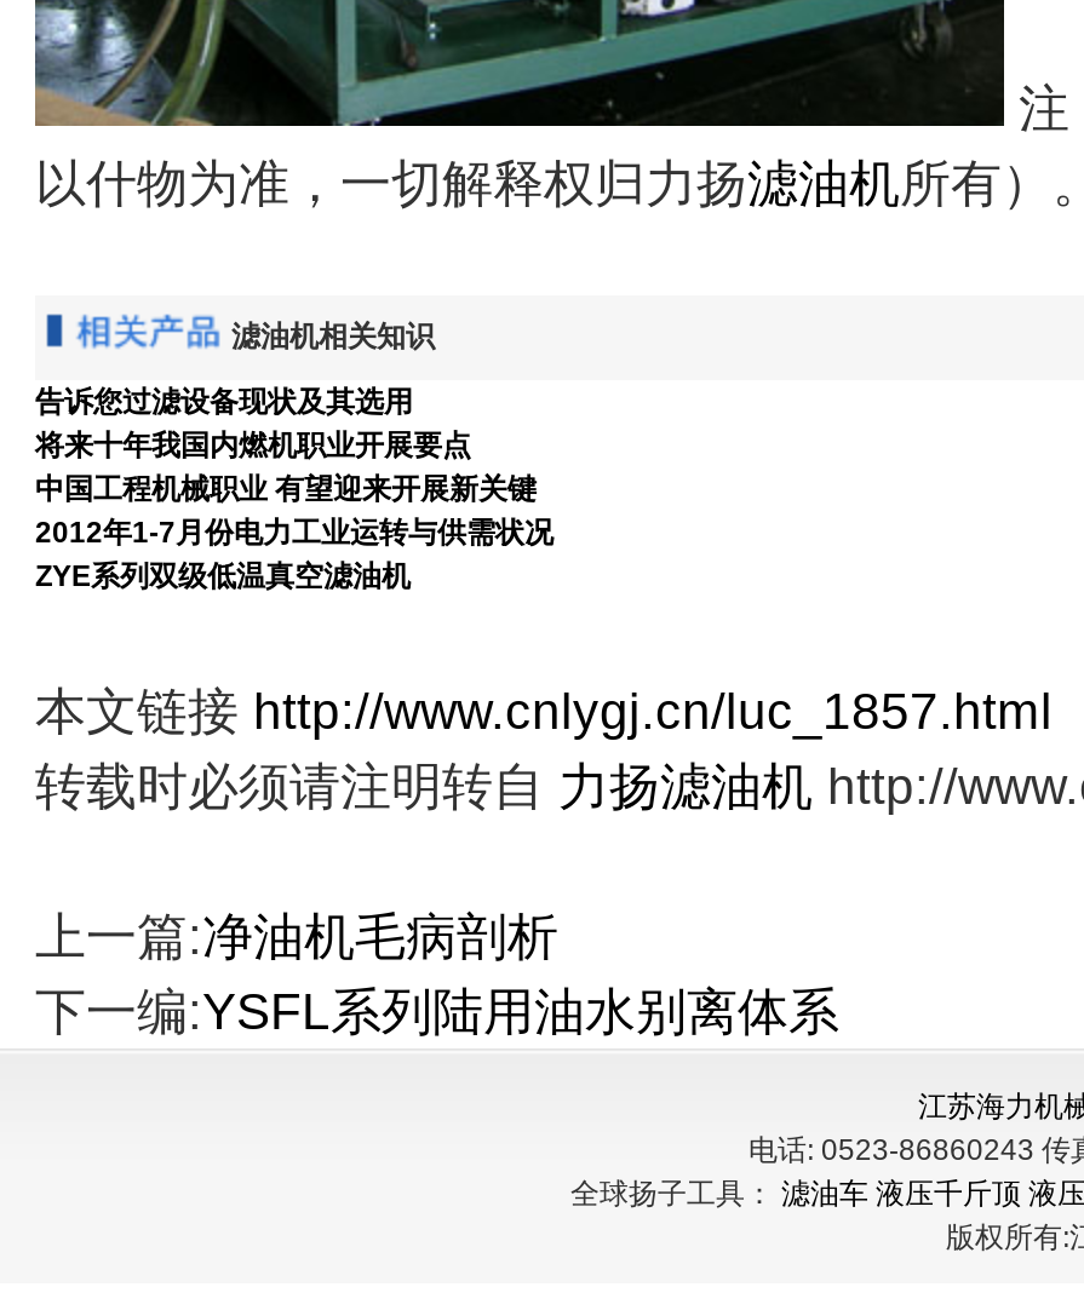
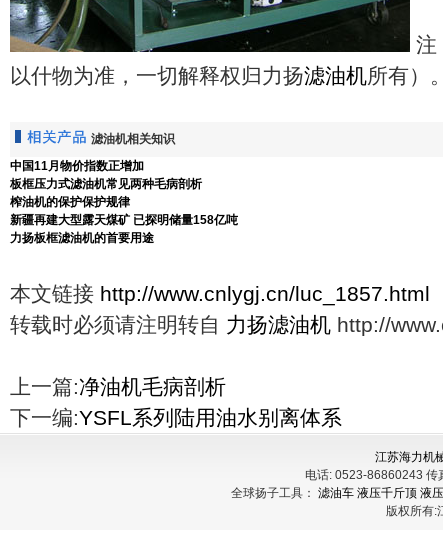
[35,385,554,593] 告诉您过滤设备现状及其选用 | 将来十年我国内燃机职业开展要点 | 中国工程机械职业 有望迎来开展新关键 | 2012年1-7月份电力工业运转与供需状况 | ZYE系列双级低温真空滤油机 -> [10,159,238,245] 中国11月物价指数正增加 | 板框压力式滤油机常见两种毛病剖析 | 榨油机的保护保护规律 | 新疆再建大型露天煤矿 已探明储量158亿吨 | 力扬板框滤油机的首要用途

